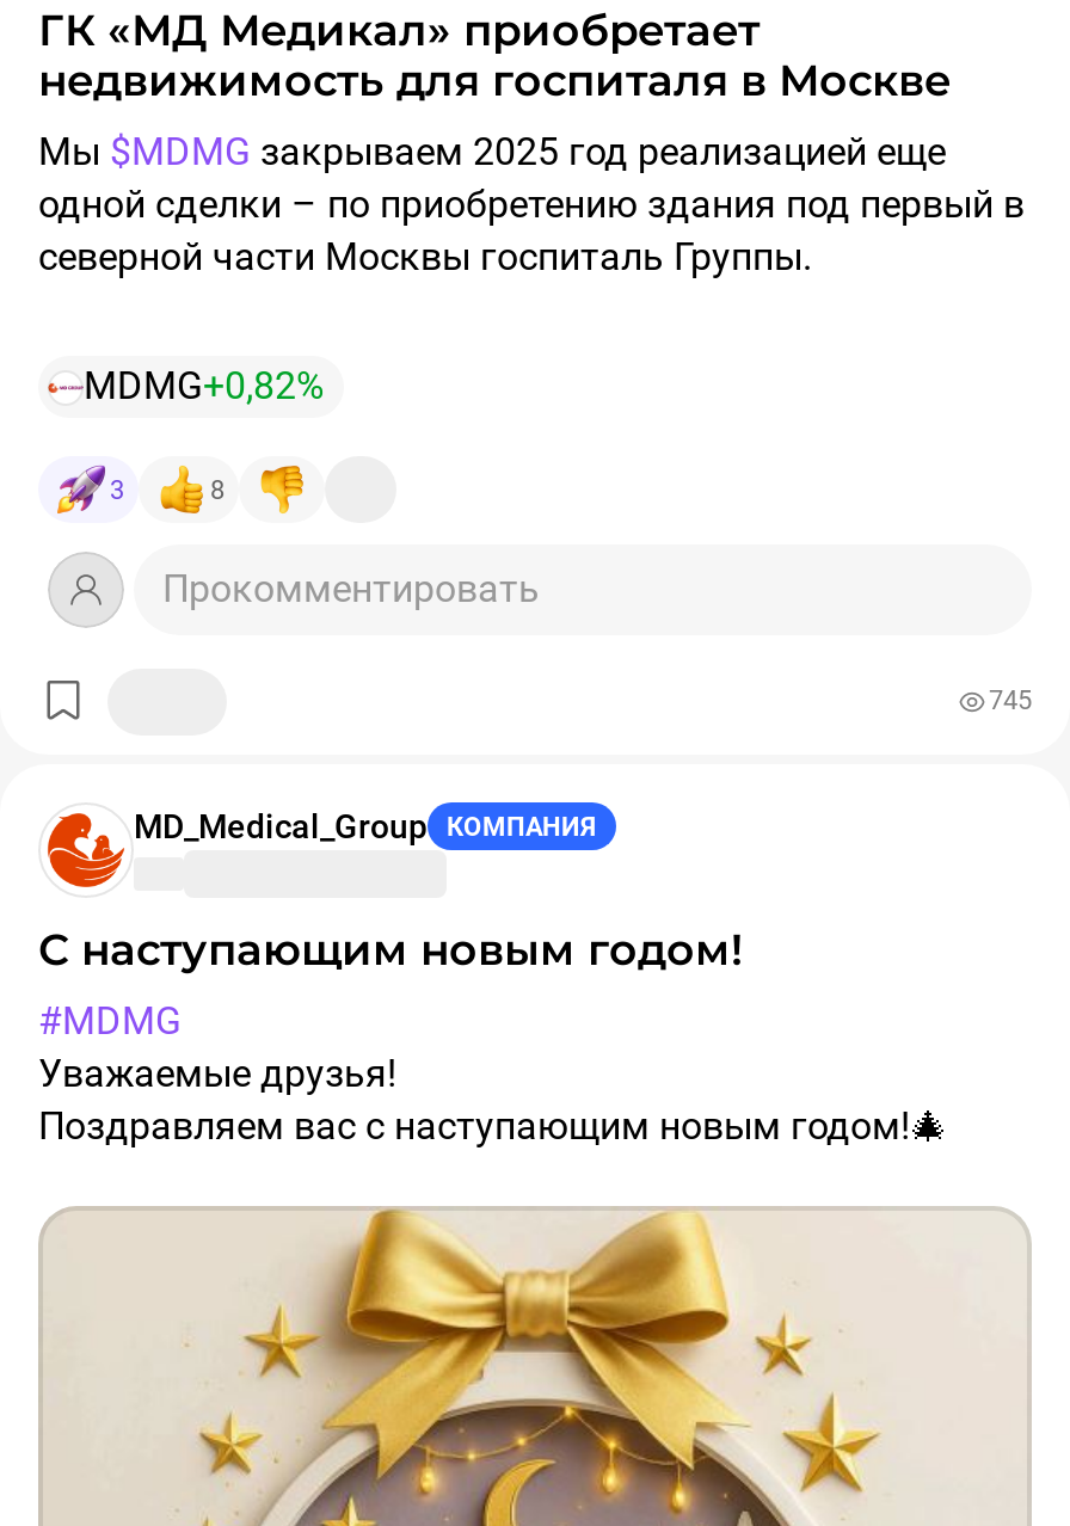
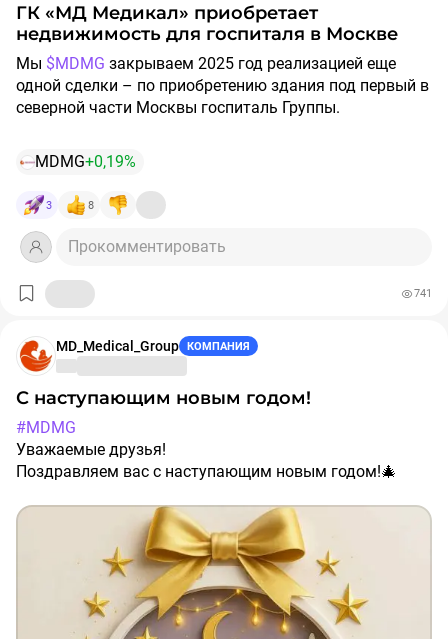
[84,363,325,408] MDMG+0,82% -> [35,152,136,171] MDMG+0,19%
[989,685,1032,716] 745 -> [414,287,432,300] 741

